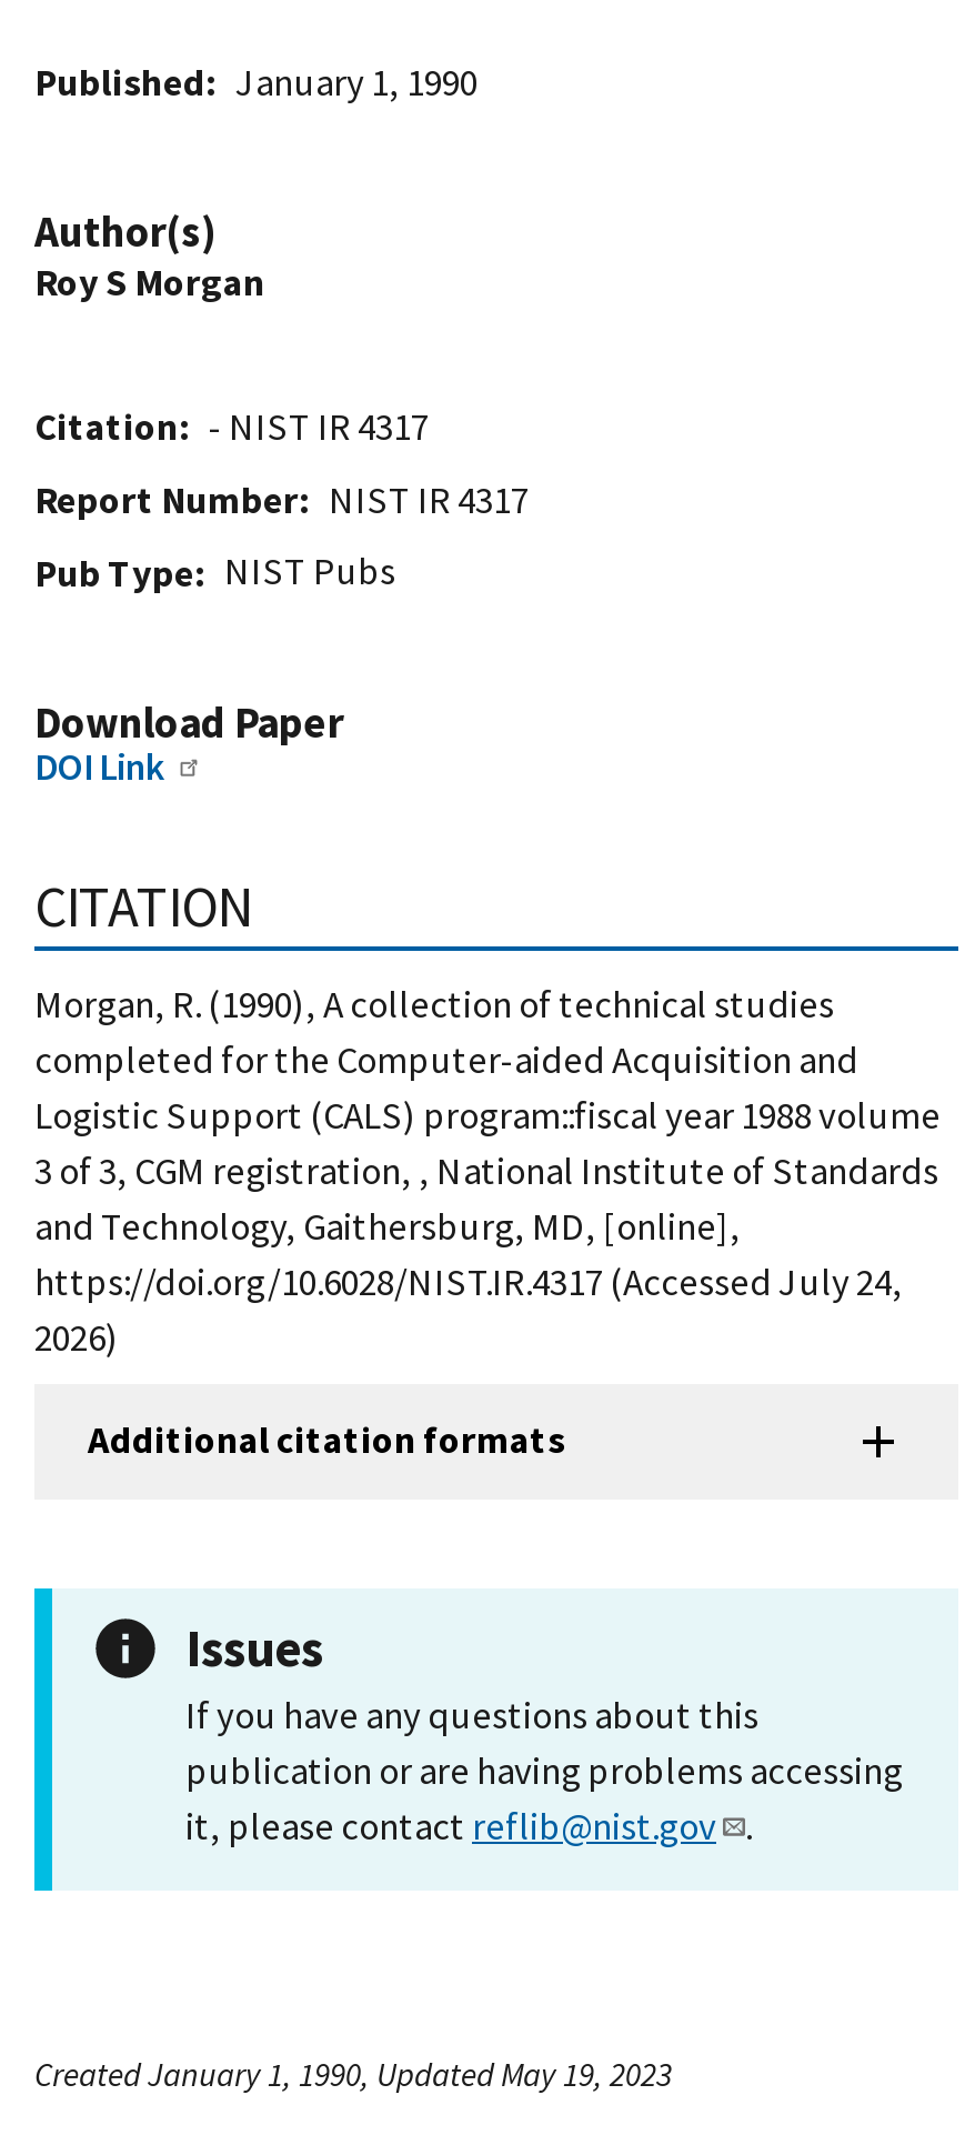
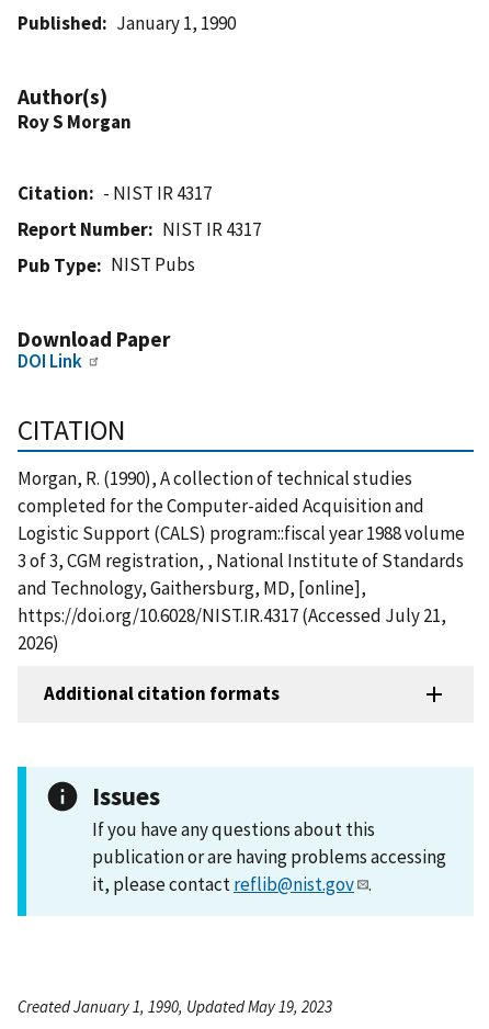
[34,1257,903,1306] https://doi.org/10.6028/NIST.IR.4317 (Accessed July 24, -> [18,603,446,627] https://doi.org/10.6028/NIST.IR.4317 (Accessed July 21,

